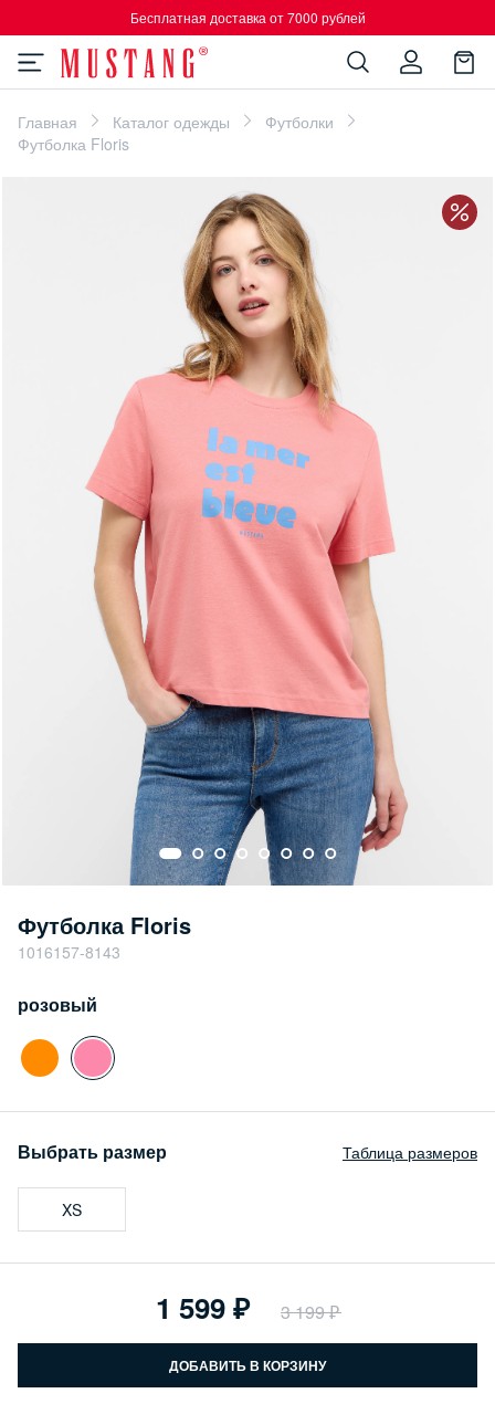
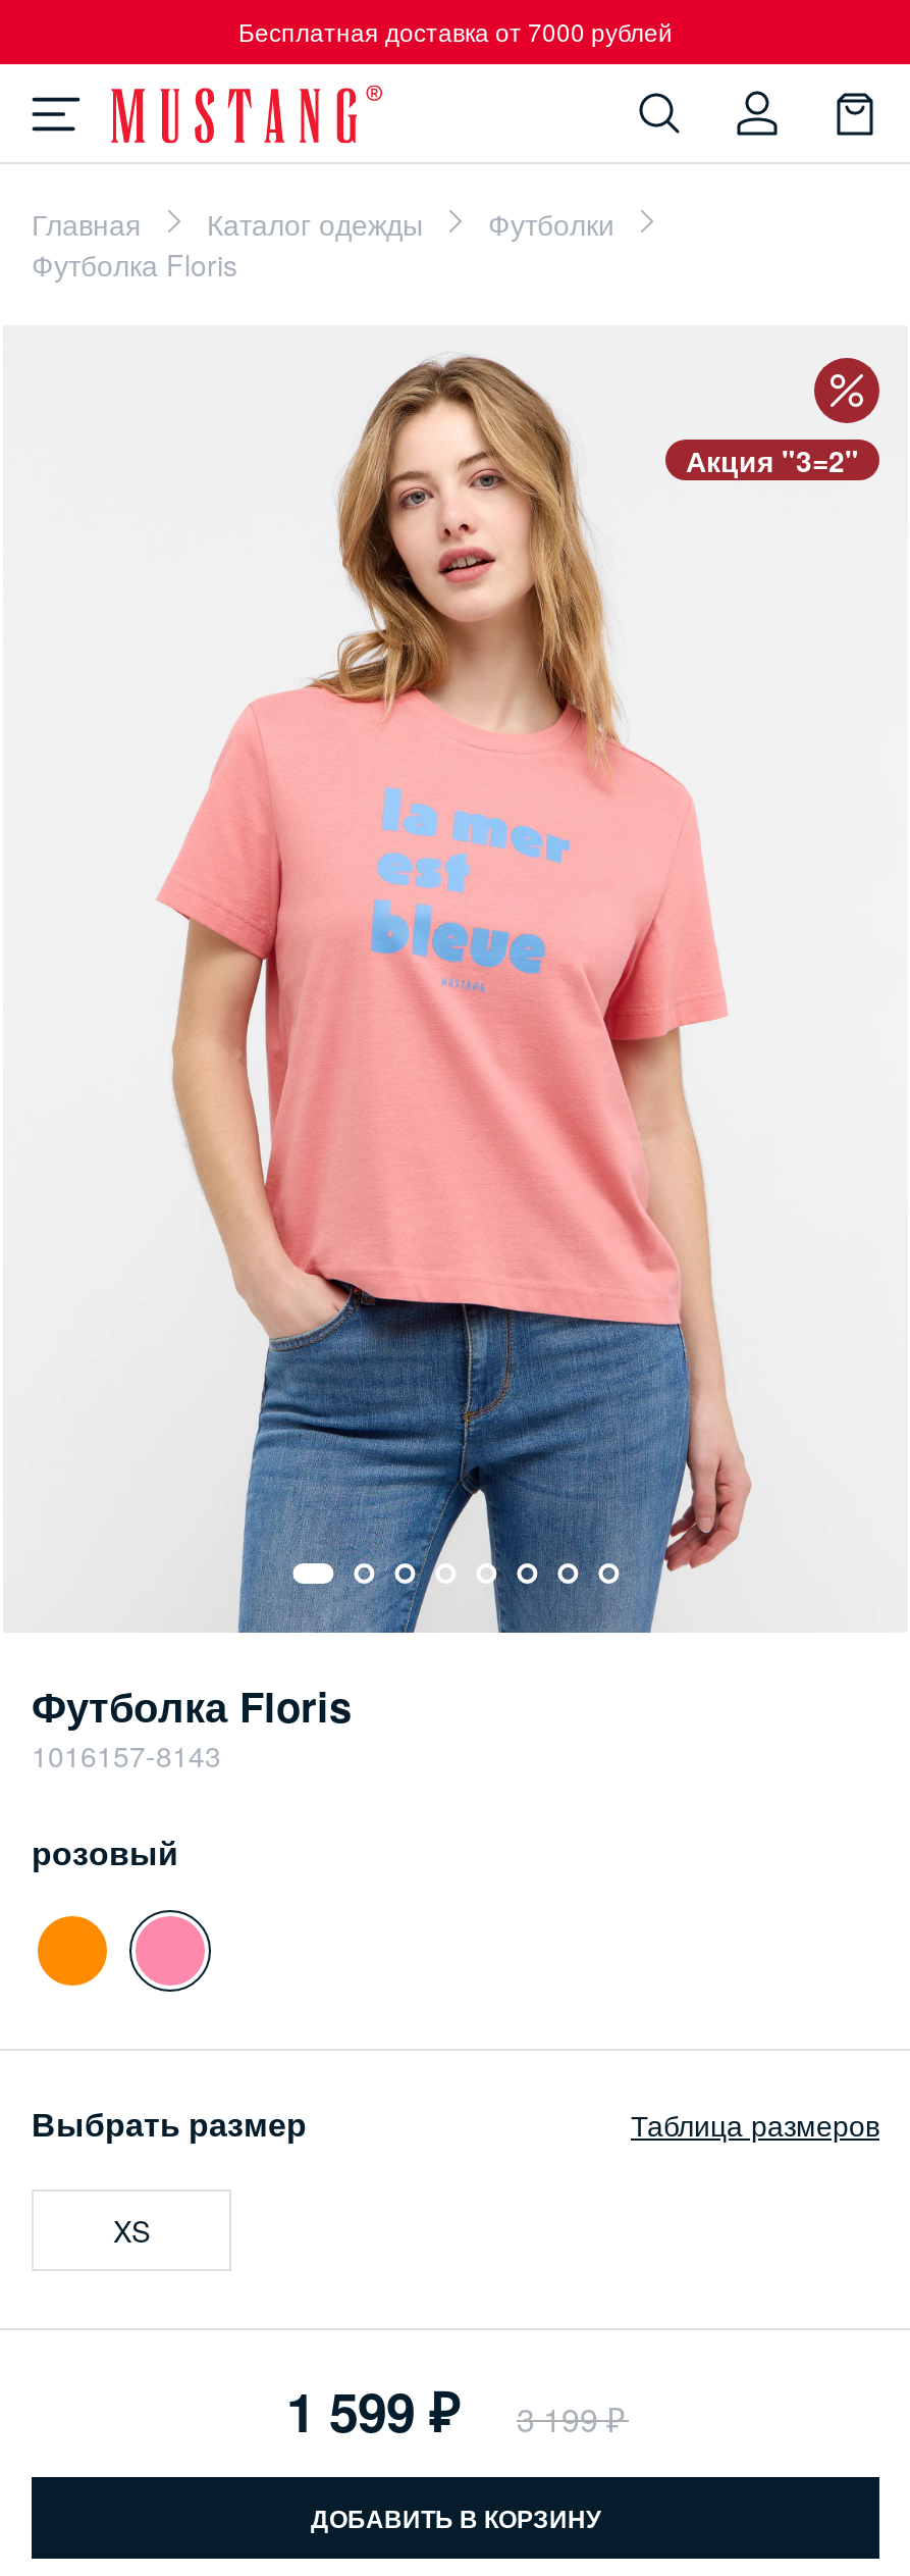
none -> [686,440,859,480] Акция "3=2"

